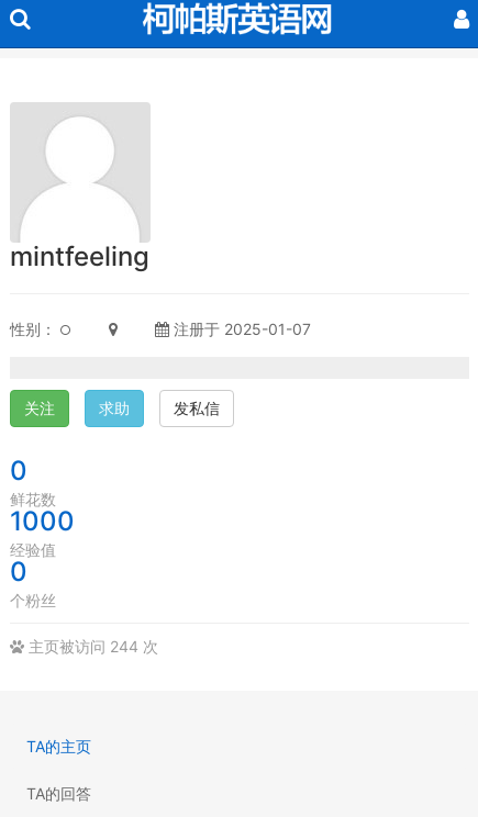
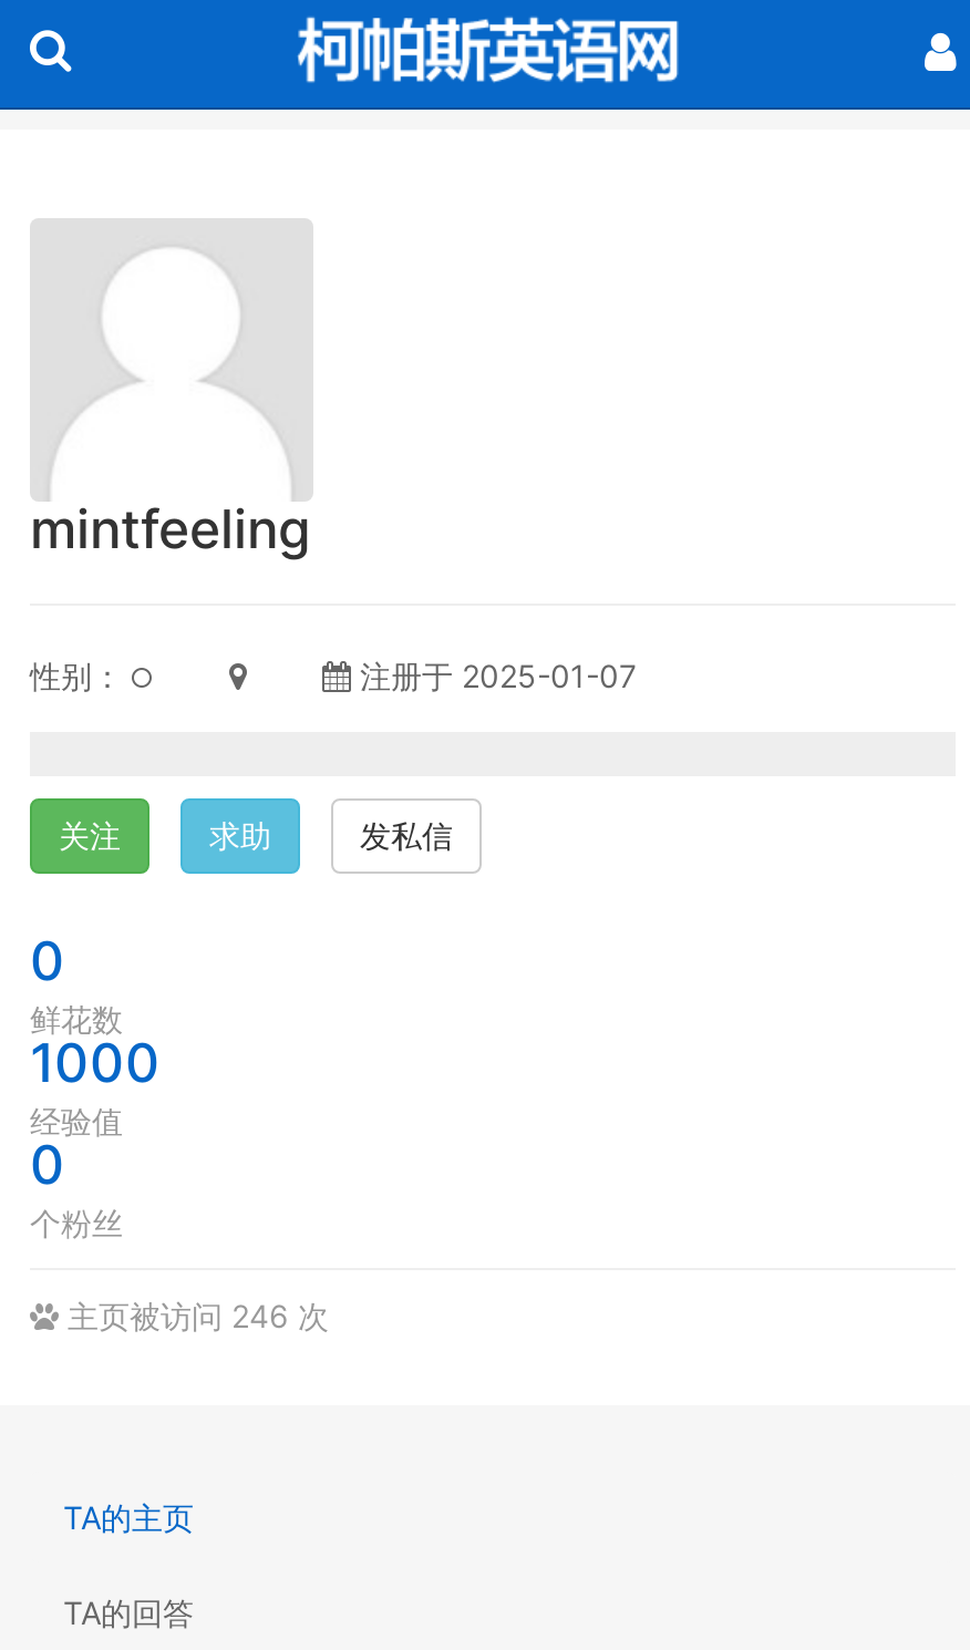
[24,637,158,656] 主页被访问 244 次 -> [59,1297,329,1335] 主页被访问 246 次

